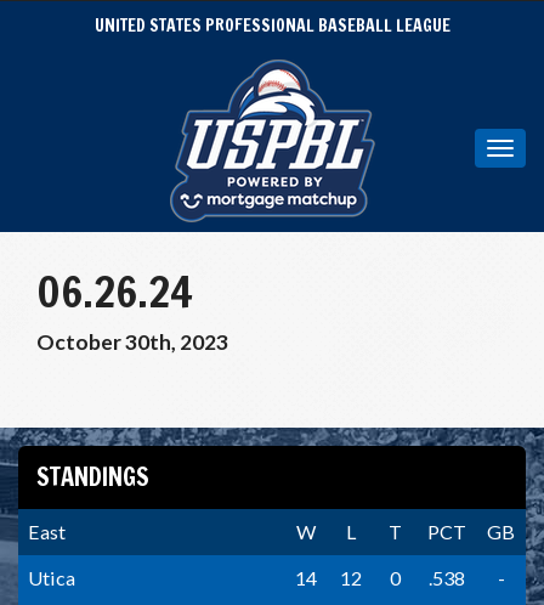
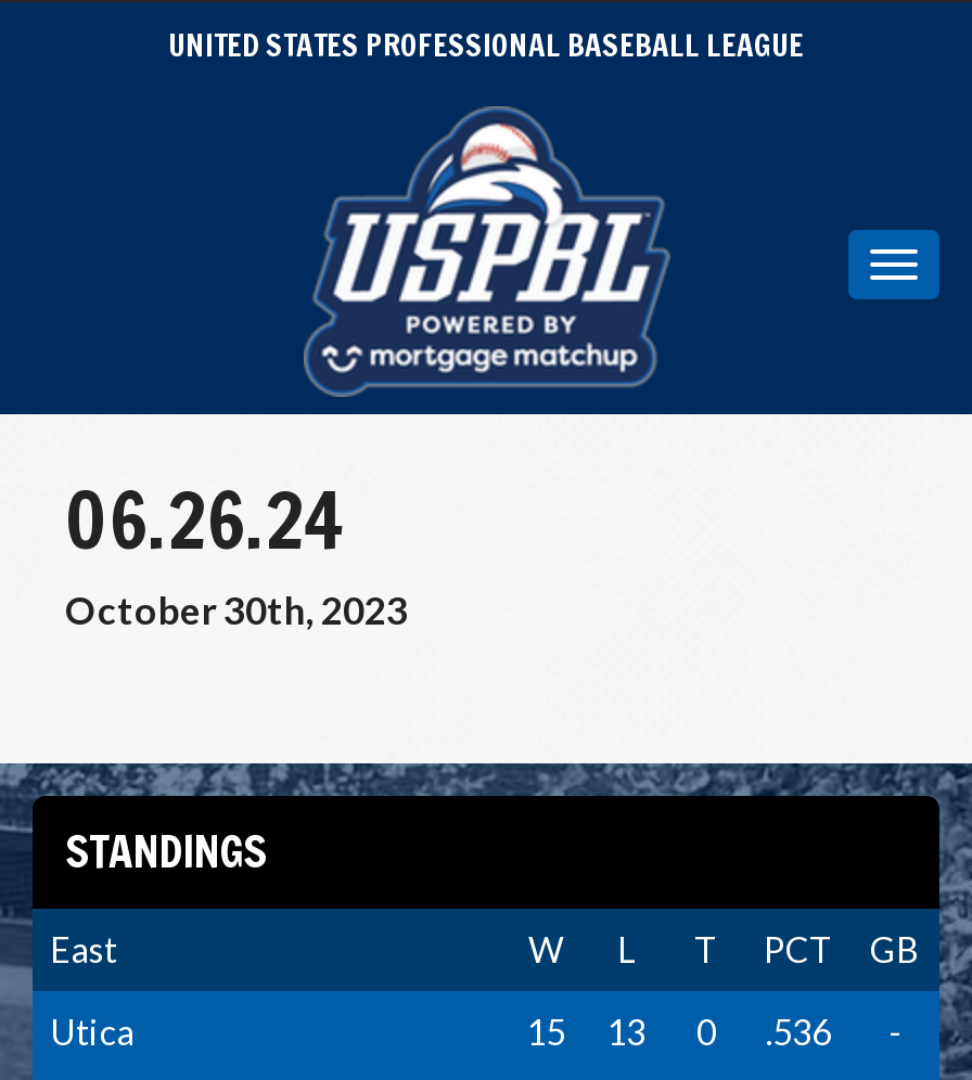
[294,566,316,589] 14 -> [526,1011,565,1052] 15
[339,566,361,589] 12 -> [606,1011,645,1052] 13
[429,566,465,589] .538 -> [766,1011,831,1052] .536

